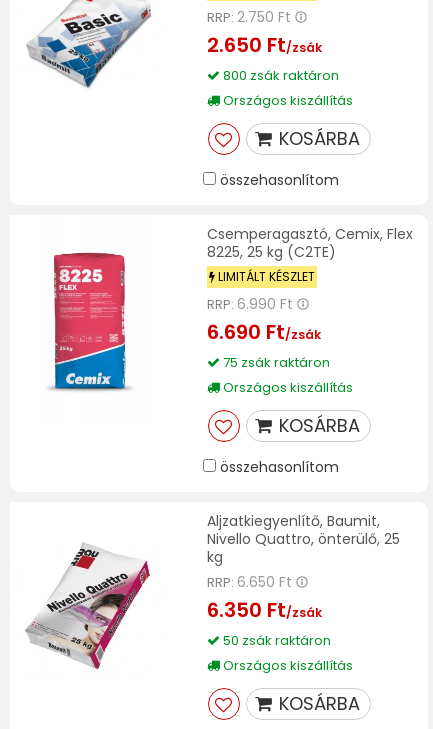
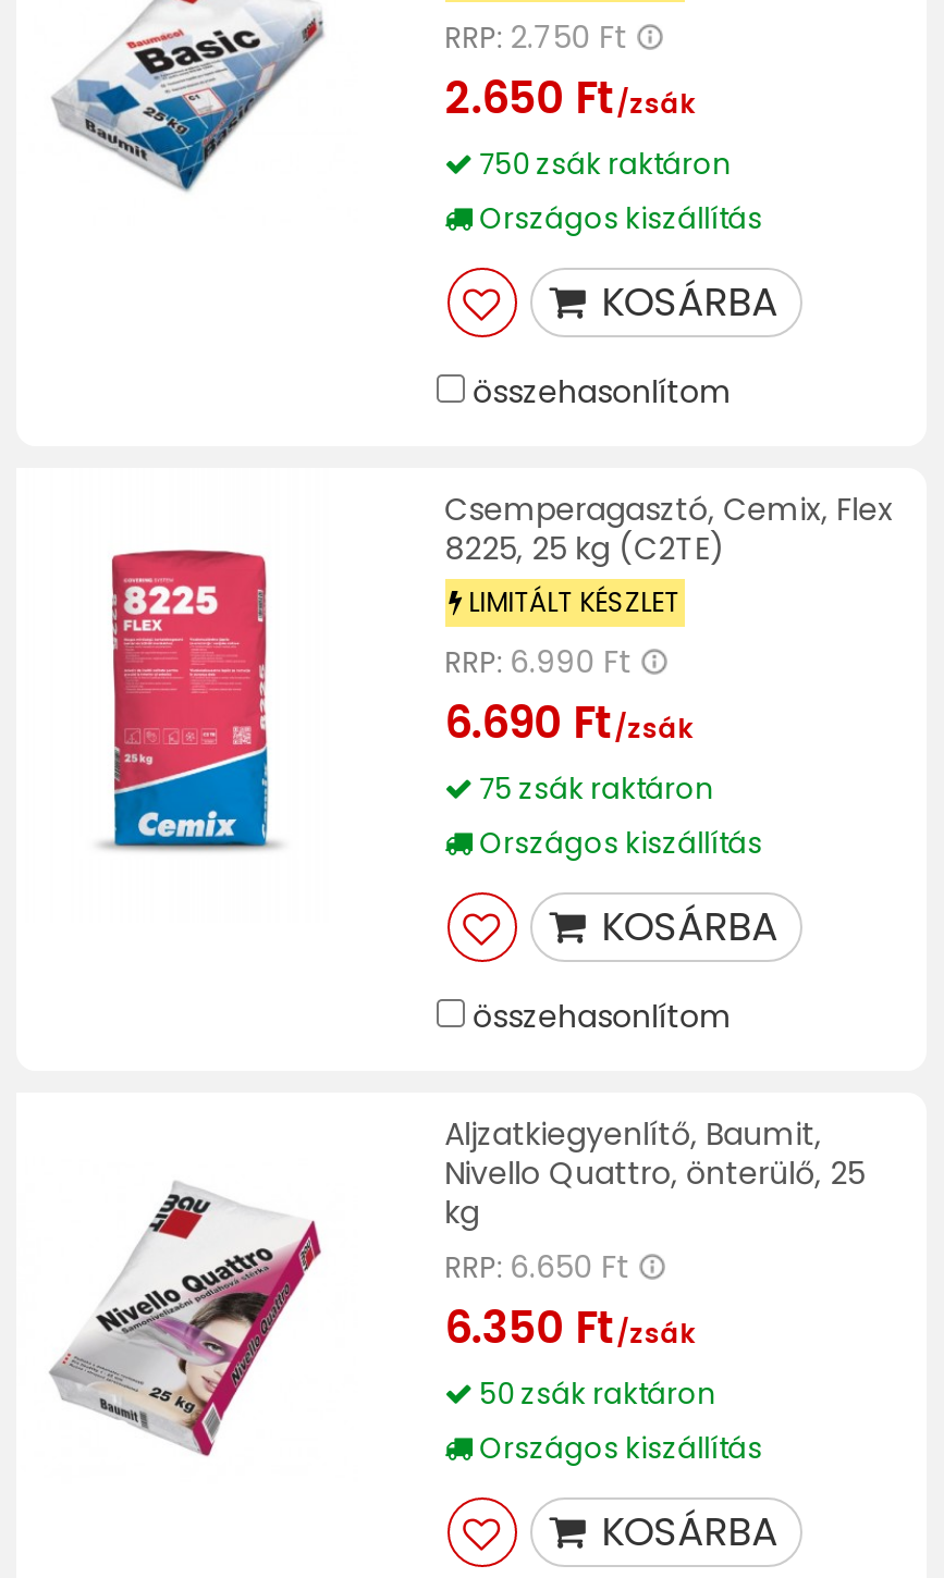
[220,66,339,85] 800 zsák raktáron -> [473,143,730,184] 750 zsák raktáron

